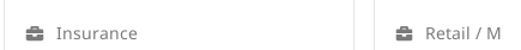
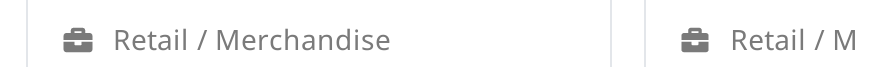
[56,22,137,44] Insurance -> [113,20,391,58] Retail / Merchandise

